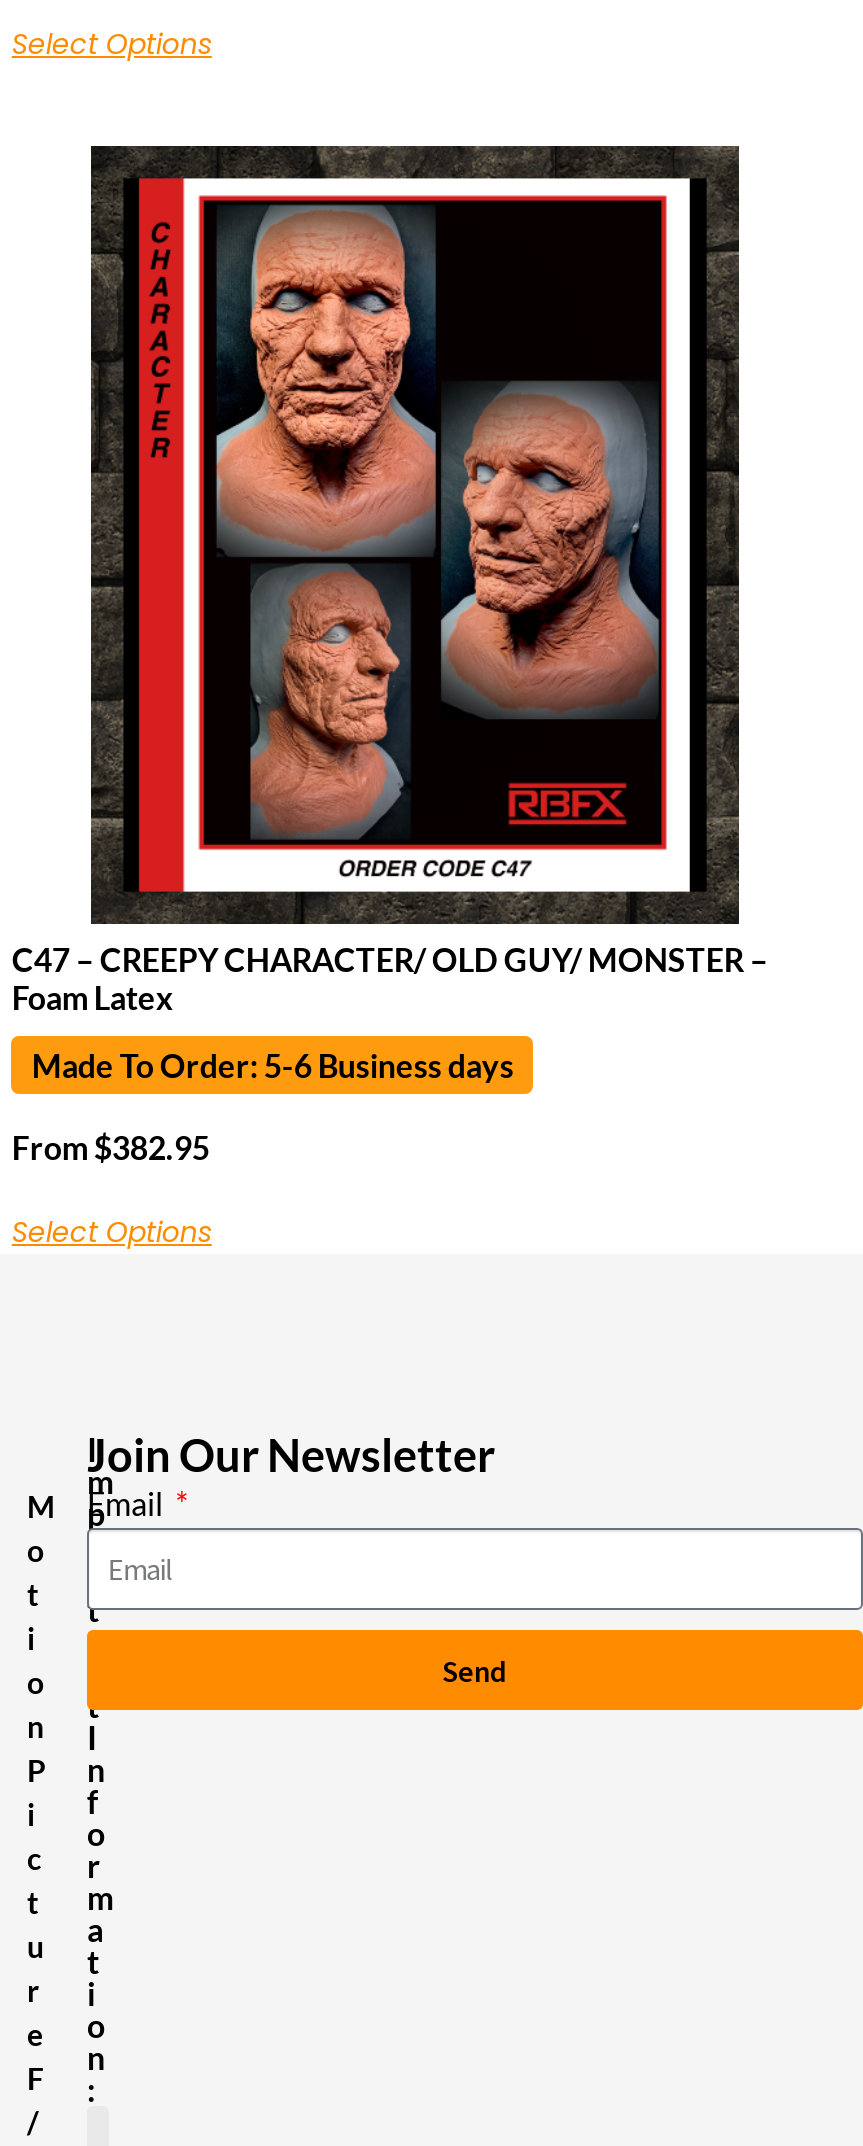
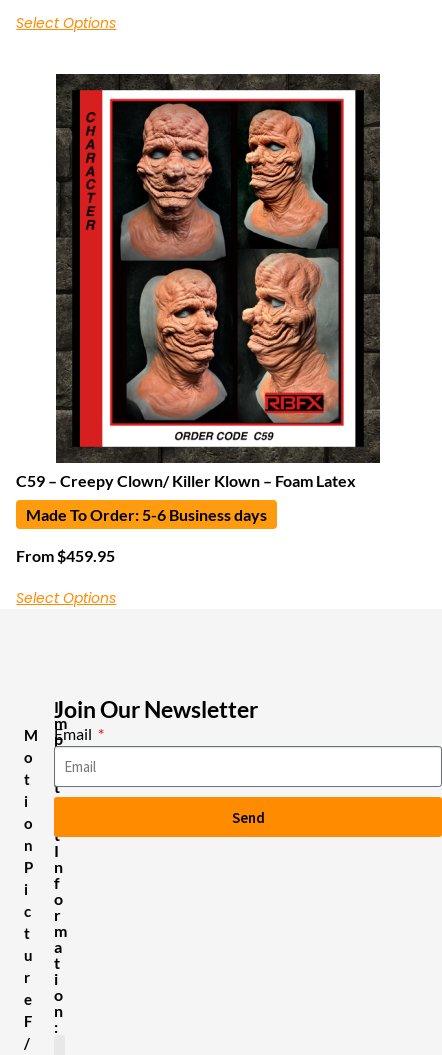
[215,202,661,844] [image] -> [119,102,340,424] [image]
[12,939,768,1015] C47 – CREEPY CHARACTER/ OLD GUY/ MONSTER – | Foam Latex -> [16,471,356,490] C59 – Creepy Clown/ Killer Klown – Foam Latex
[12,1127,210,1165] From $382.95 -> [16,546,115,565] From $459.95

